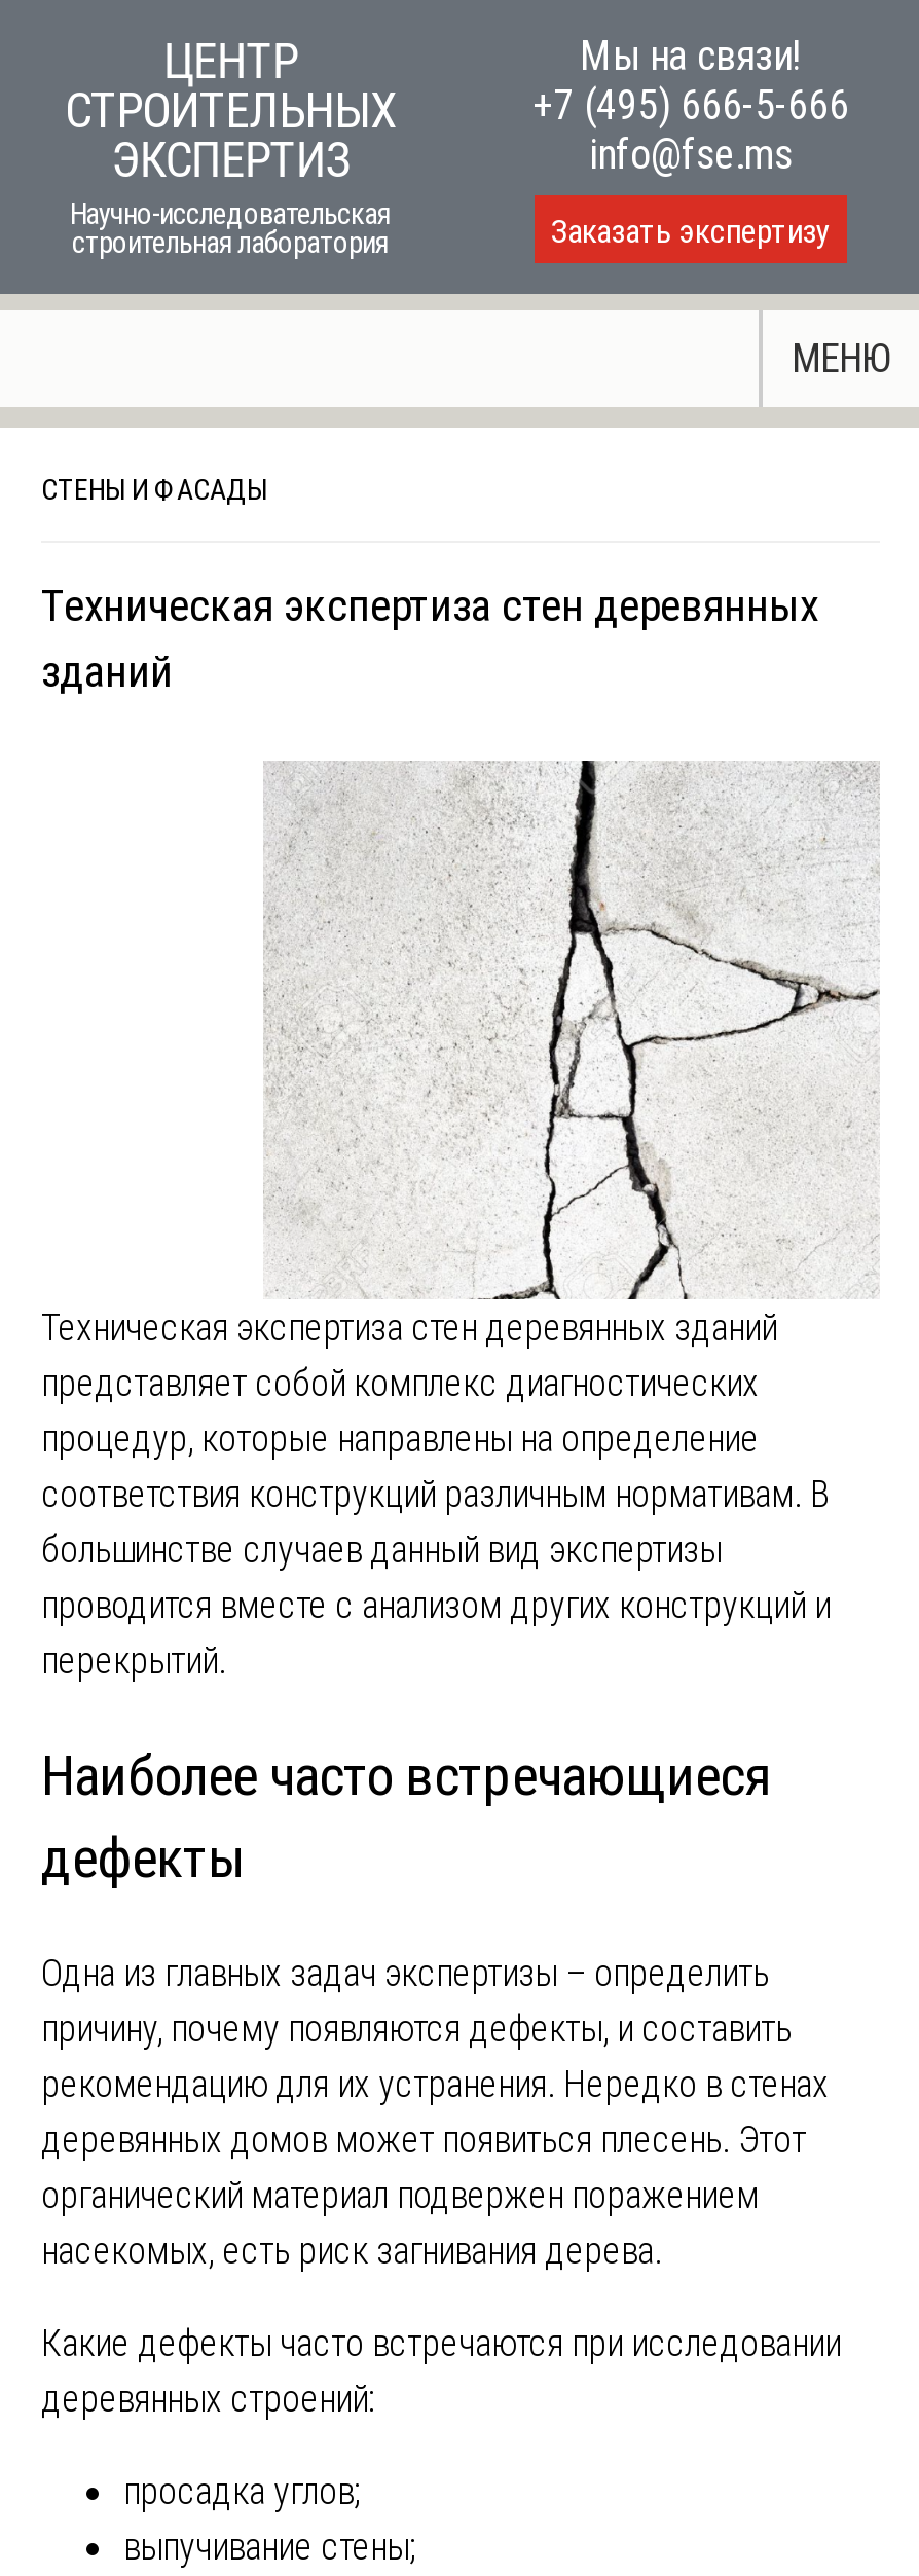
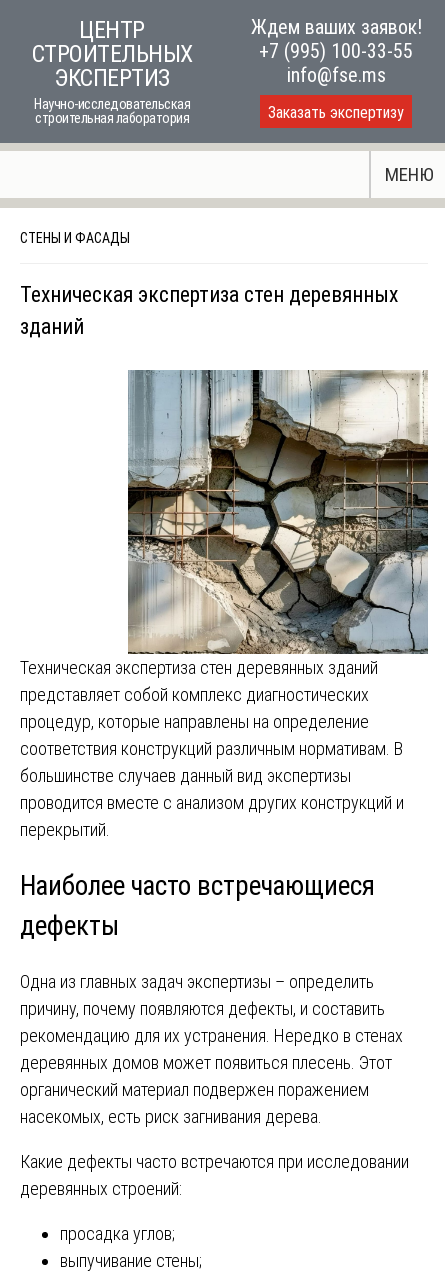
[532,31,849,130] Мы на связи! | +7 (495) 666-5-666 -> [250,15,421,63] Ждем ваших заявок! | +7 (995) 100-33-55
[263,761,880,1301] [image] -> [127,369,429,655] [image]

